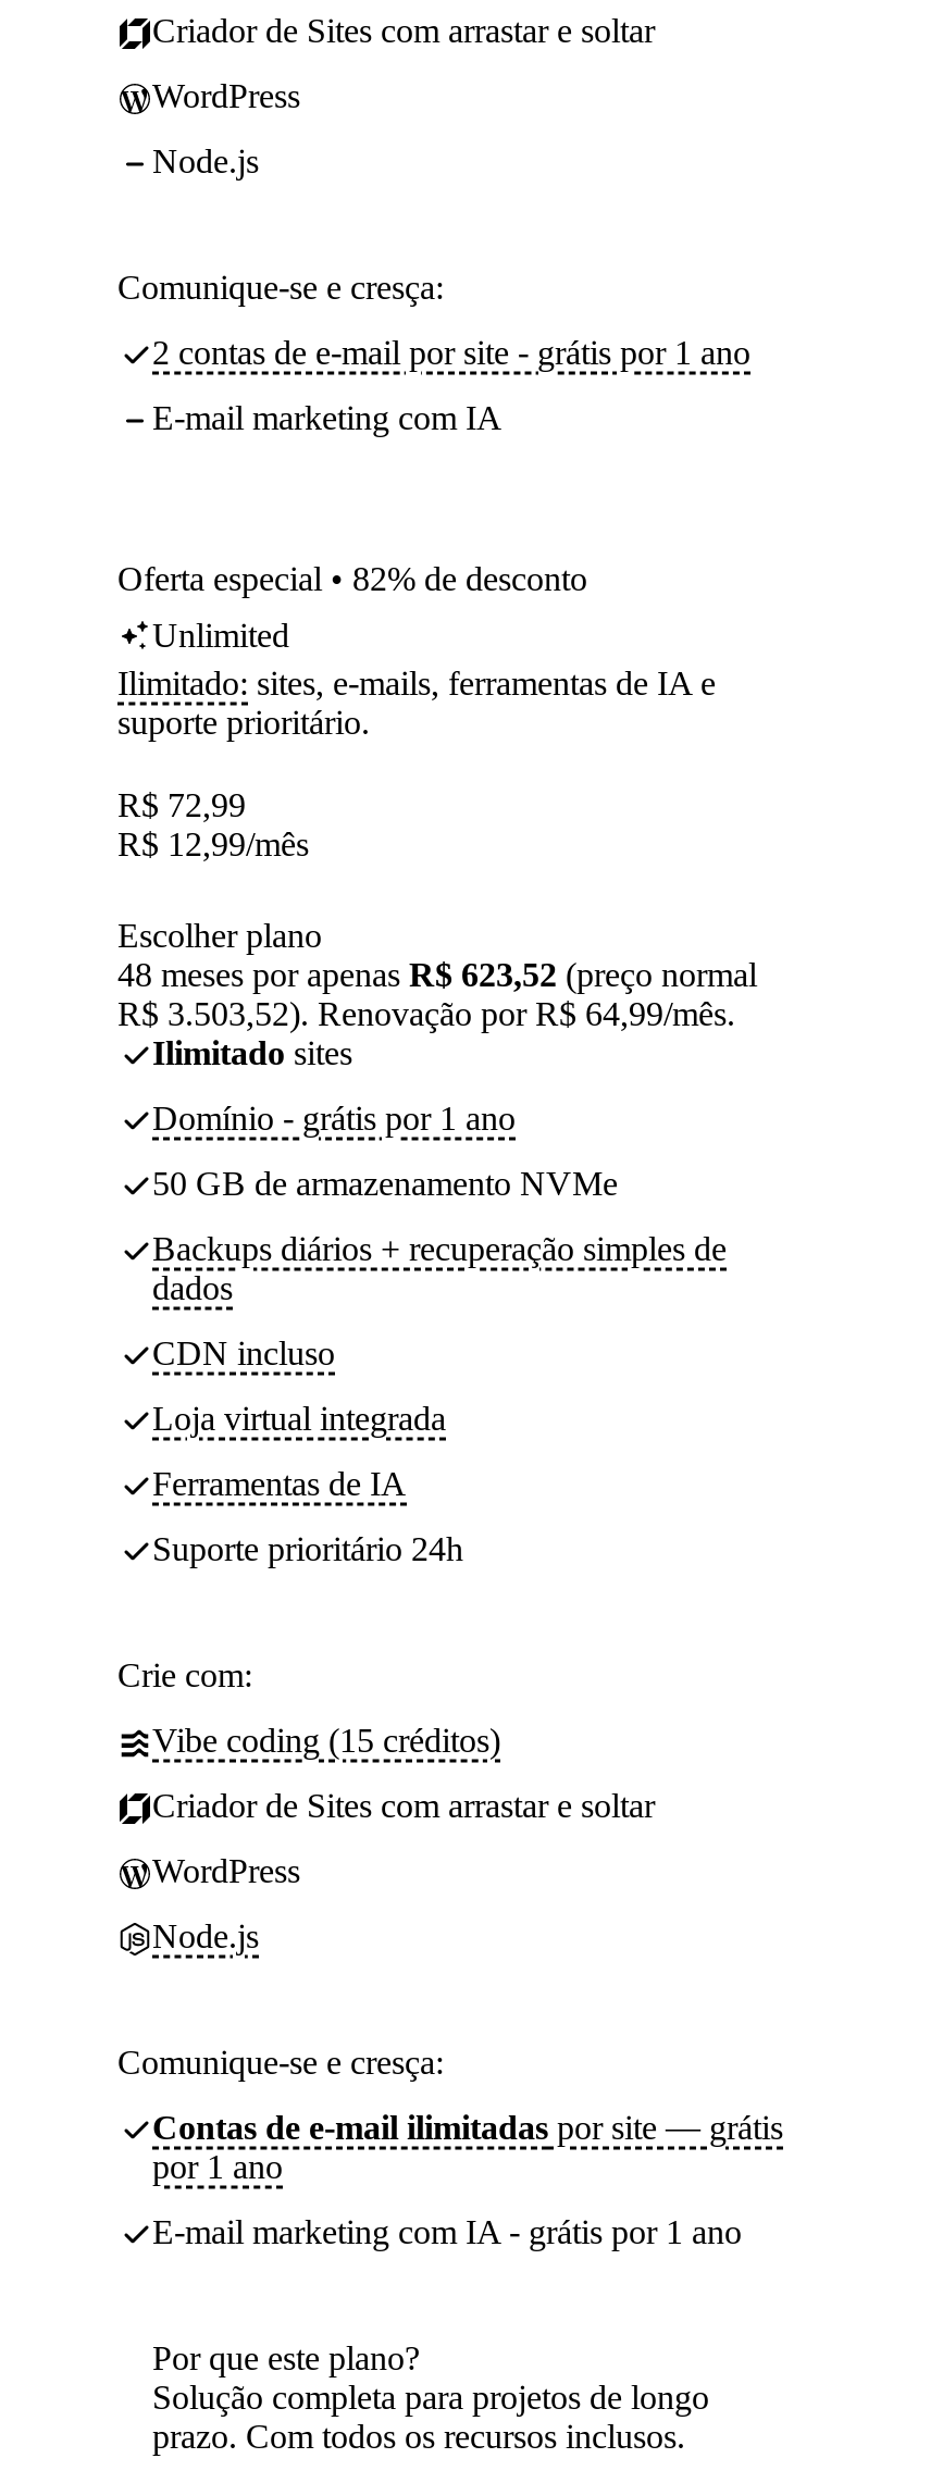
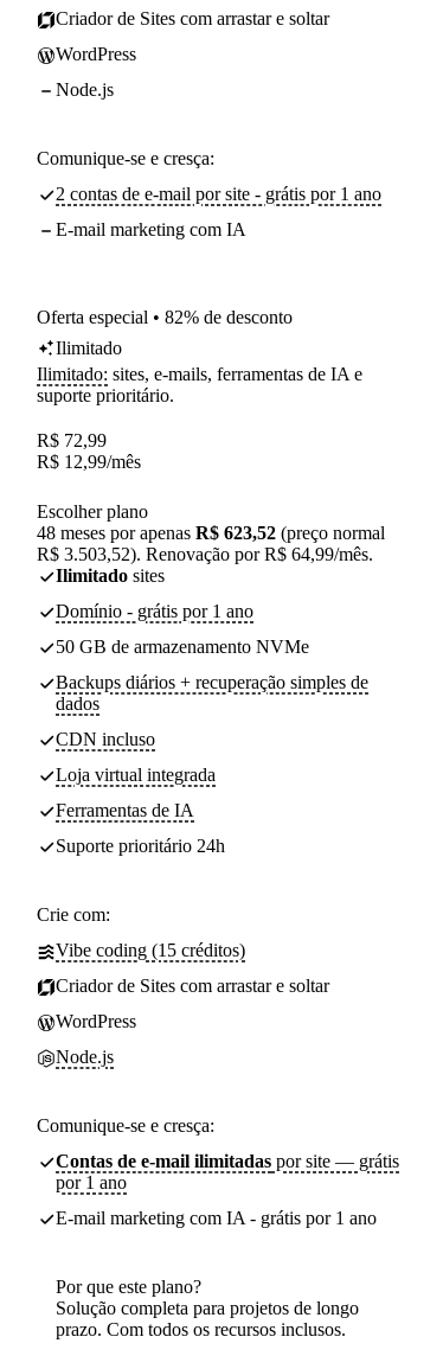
[152,617,289,654] Unlimited -> [56,338,122,358] Ilimitado

